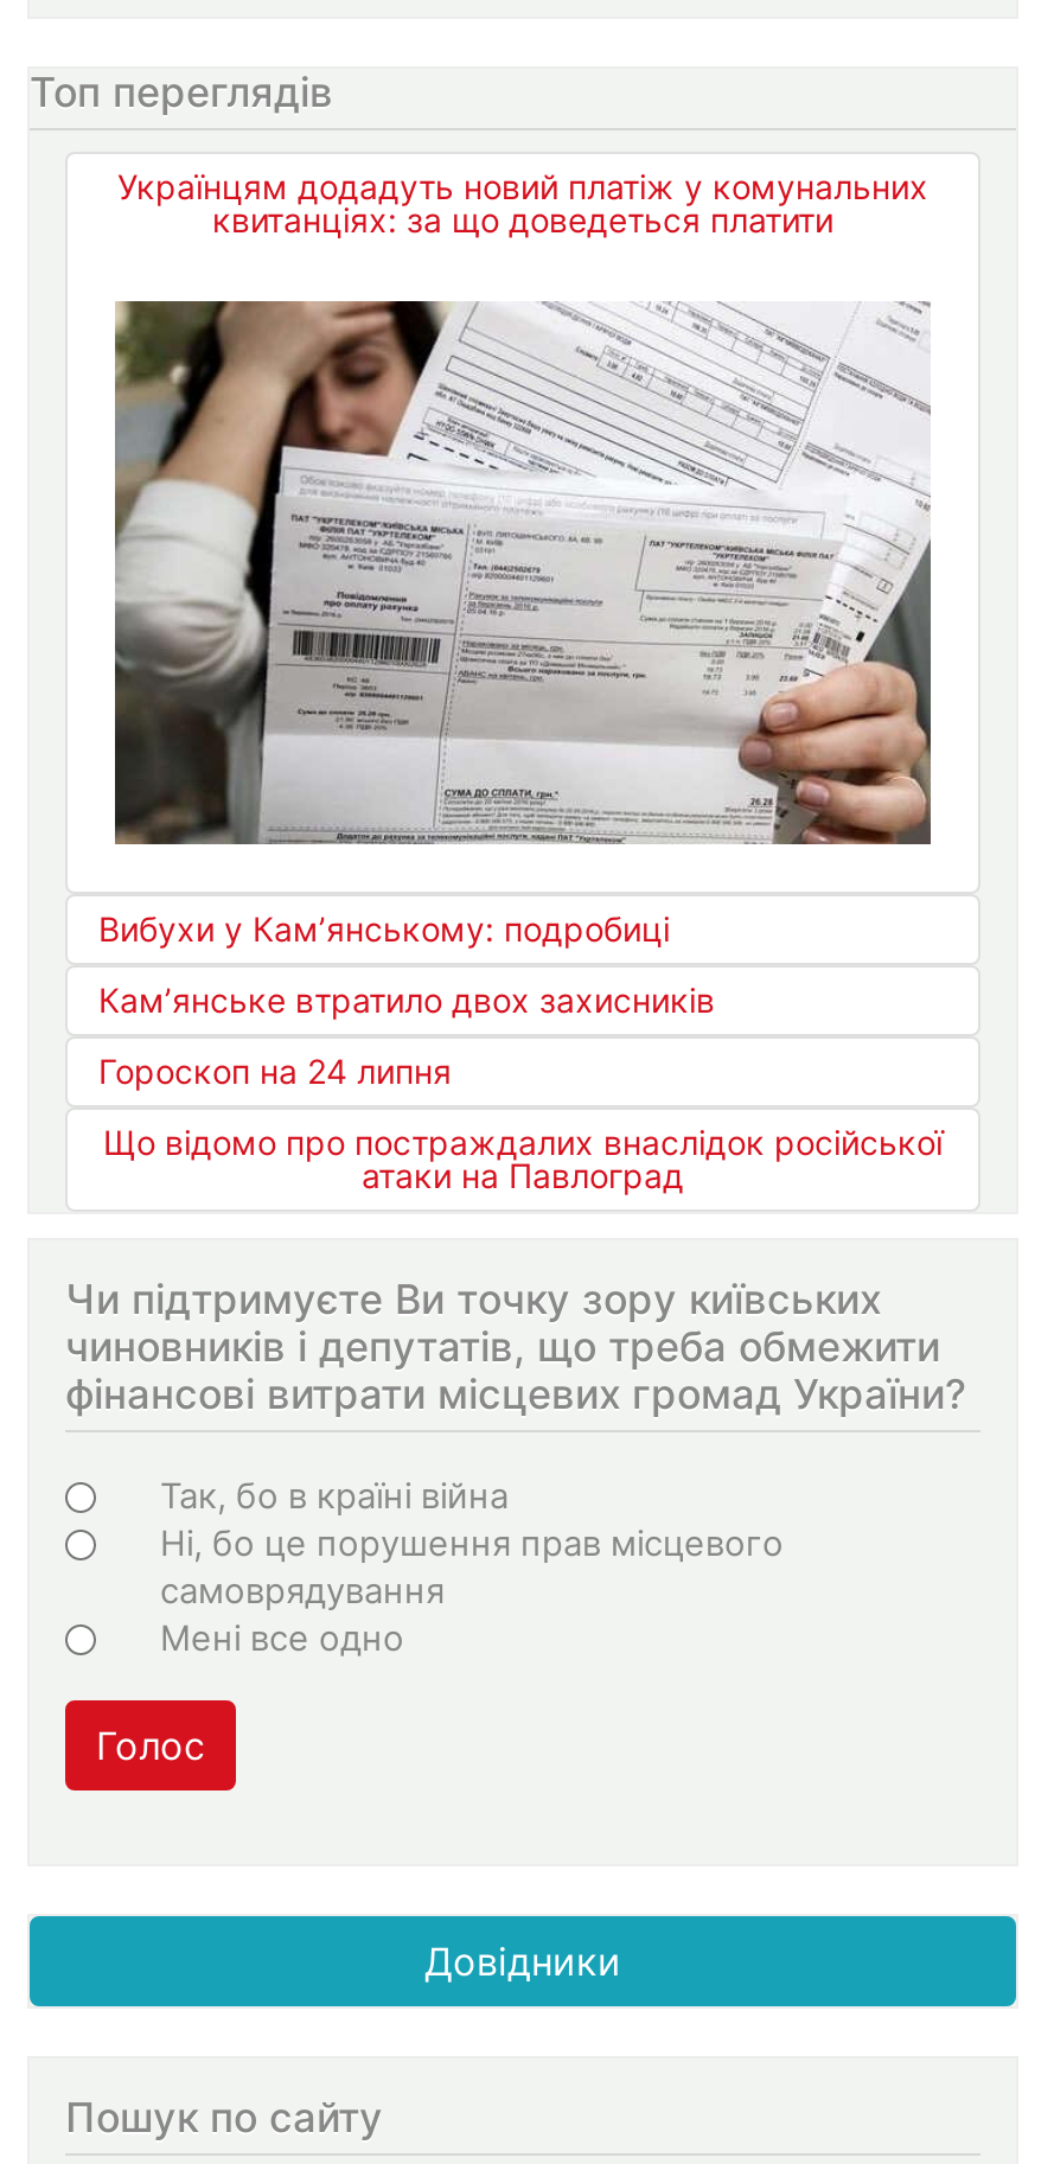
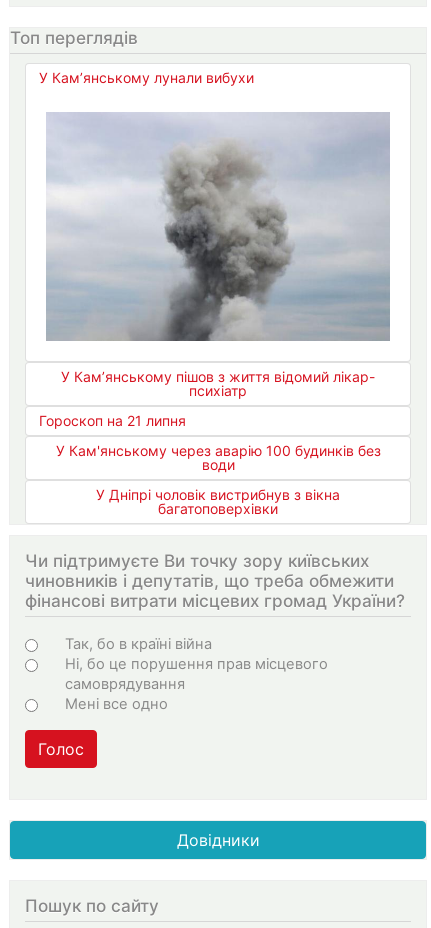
[117,165,928,239] Українцям додадуть новий платіж у комунальних | квитанціях: за що доведеться платити -> [39,69,254,86] У Кам’янському лунали вибухи
[98,270,933,948] [image] | Вибухи у Кам’янському: подробиці -> [46,112,390,399] [image] | У Кам’янському пішов з життя відомий лікар- | психіатр
[98,979,715,1020] Кам’янське втратило двох захисників -> [39,412,186,429] Гороскоп на 21 липня
[98,1050,452,1091] Гороскоп на 24 липня -> [55,442,380,473] У Кам'янському через аварію 100 будинків без | води
[103,1121,943,1195] Що відомо про постраждалих внаслідок російської | атаки на Павлоград -> [96,486,340,517] У Дніпрі чоловік вистрибнув з вікна | багатоповерхівки

